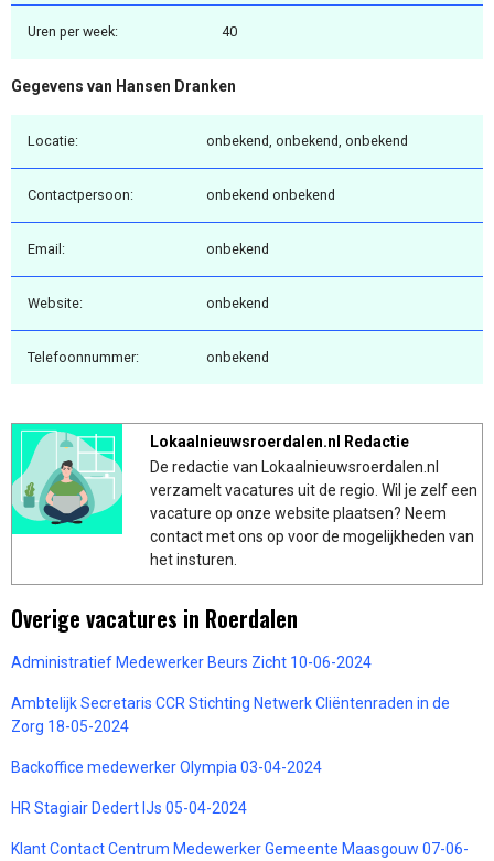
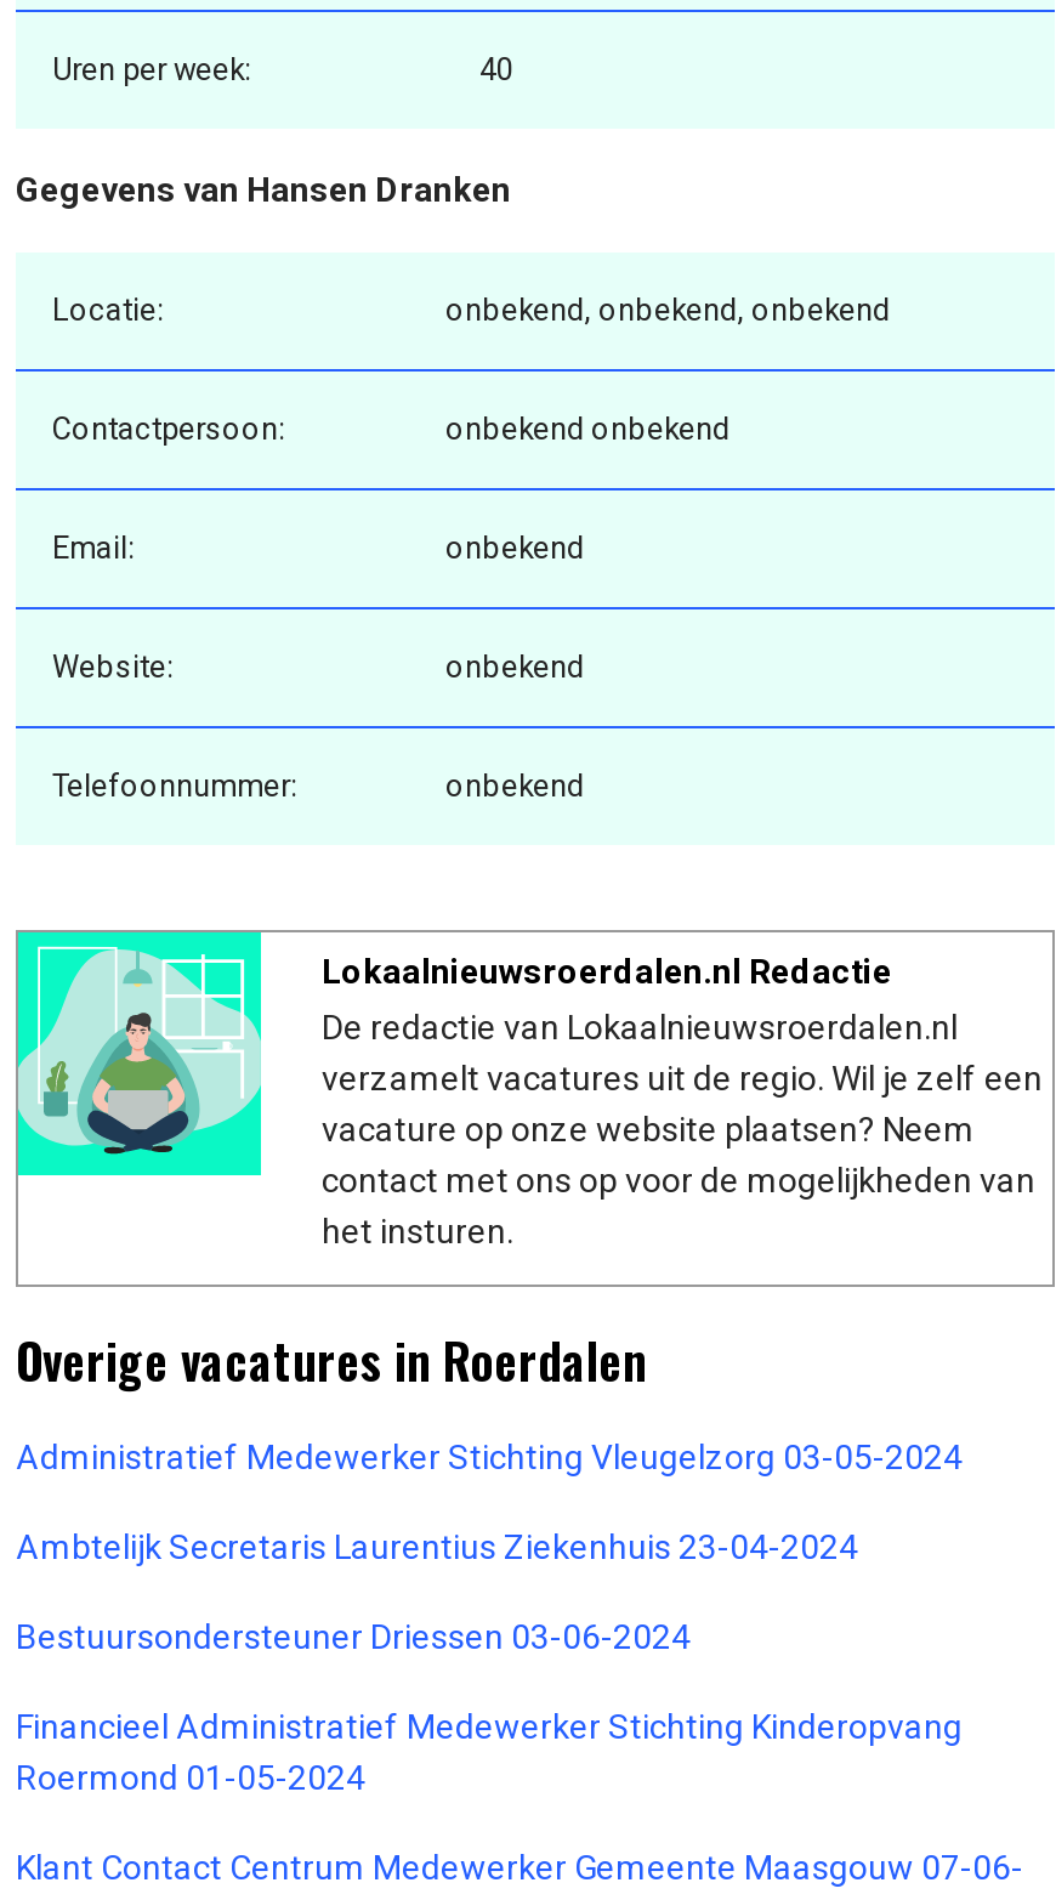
[11,653,372,671] Administratief Medewerker Beurs Zicht 10-06-2024 -> [16,1437,963,1476] Administratief Medewerker Stichting Vleugelzorg 03-05-2024
[11,694,450,735] Ambtelijk Secretaris CCR Stichting Netwerk Cliëntenraden in de | Zorg 18-05-2024 -> [16,1527,858,1566] Ambtelijk Secretaris Laurentius Ziekenhuis 23-04-2024
[11,758,322,776] Backoffice medewerker Olympia 03-04-2024 -> [16,1617,691,1656] Bestuursondersteuner Driessen 03-06-2024
[11,799,247,817] HR Stagiair Dedert IJs 05-04-2024 -> [16,1707,963,1796] Financieel Administratief Medewerker Stichting Kinderopvang | Roermond 01-05-2024

